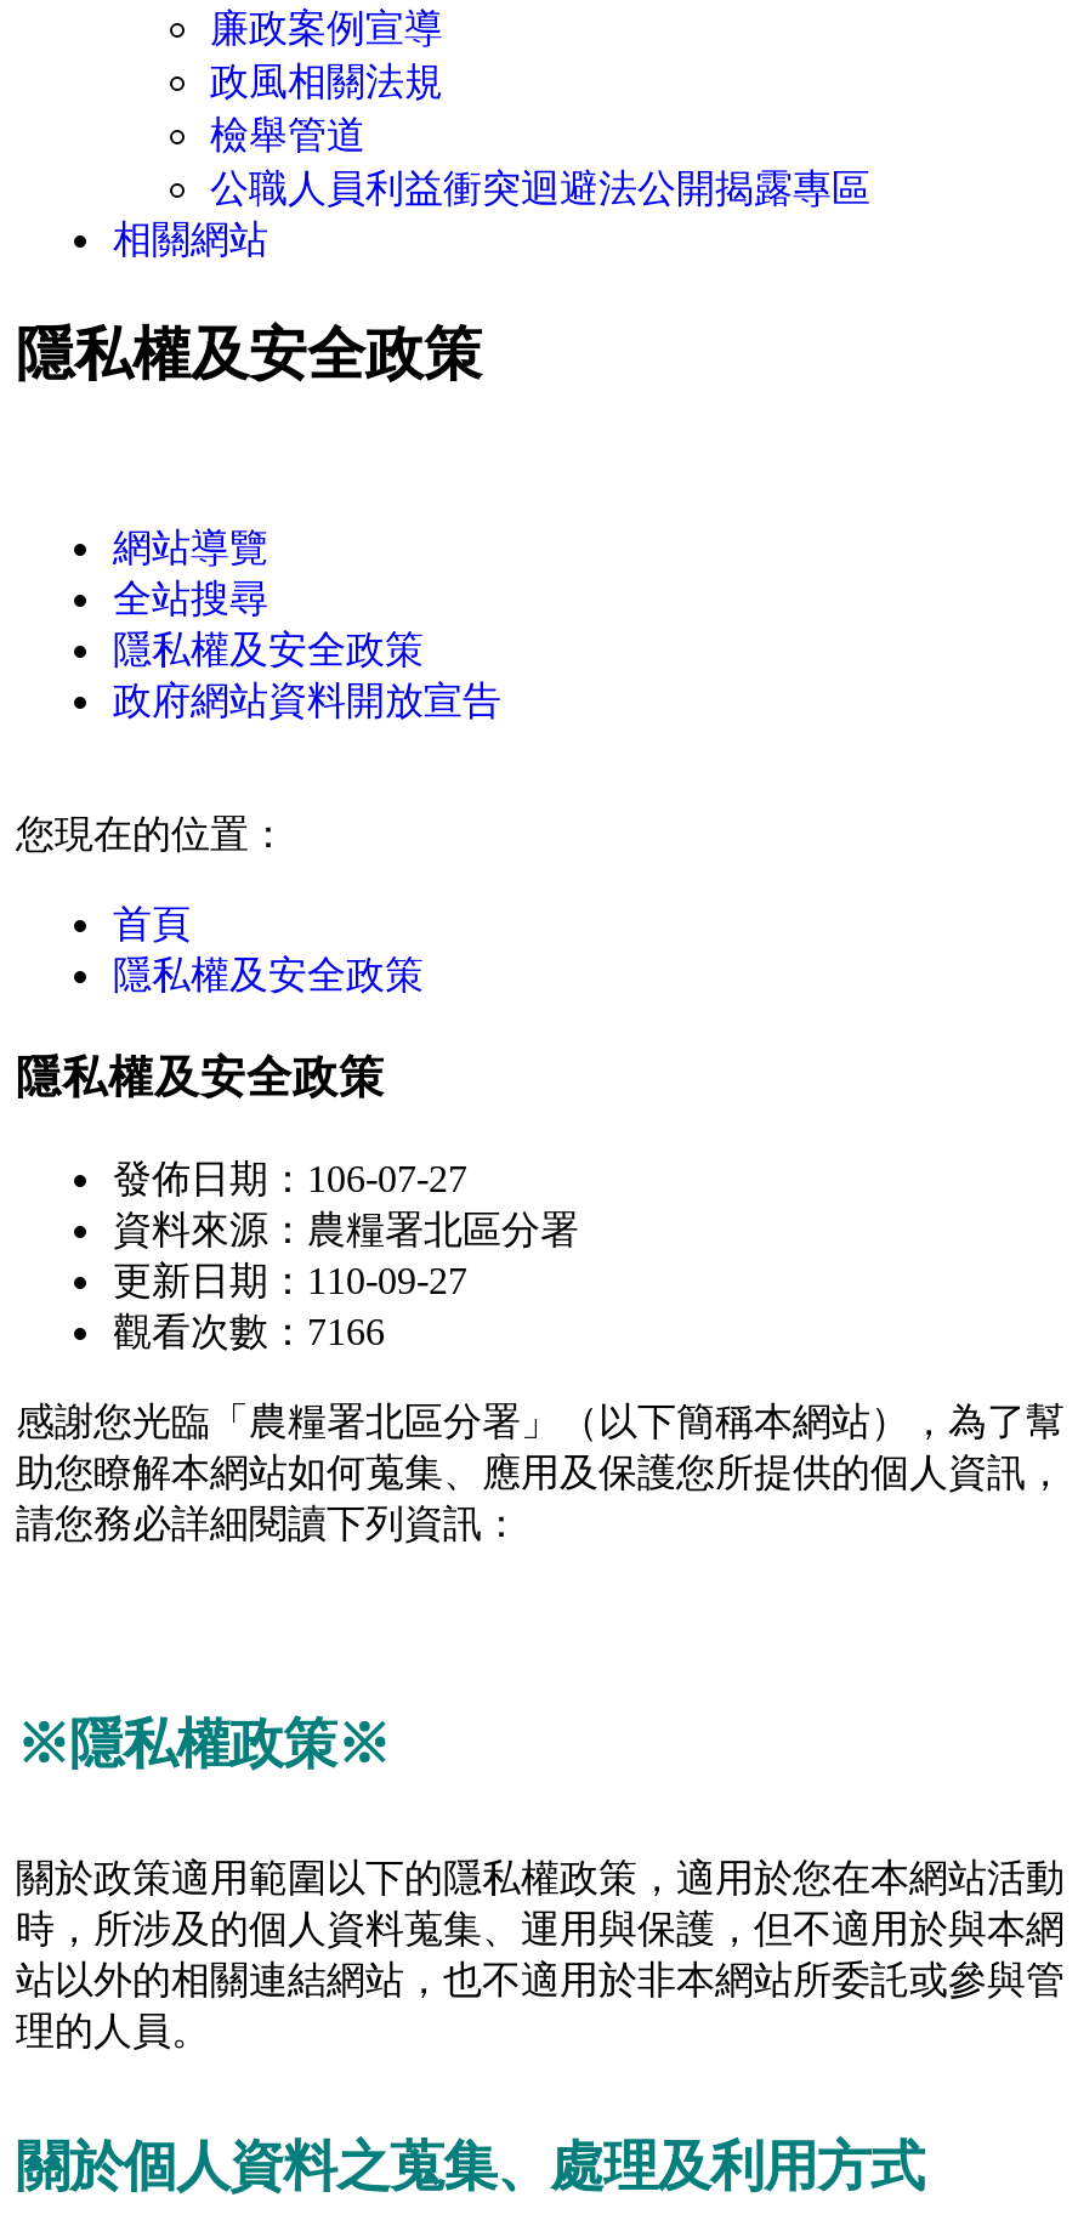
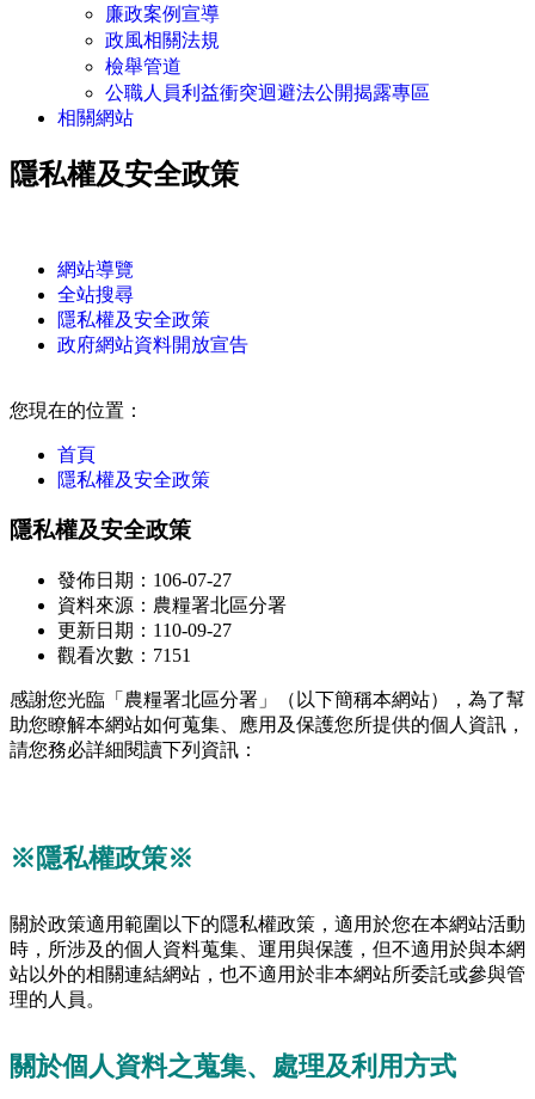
[113,1311,385,1352] 觀看次數：7166 -> [57,645,191,665] 觀看次數：7151

